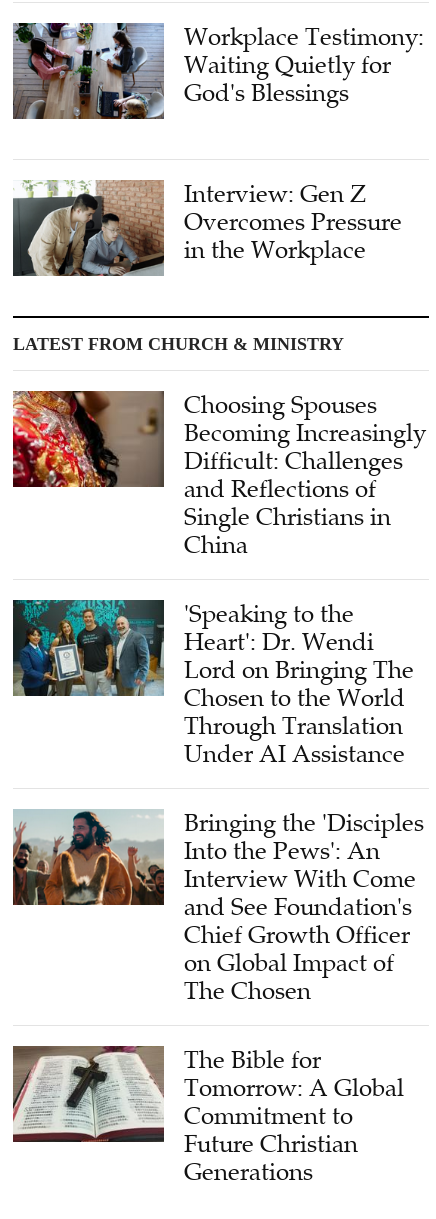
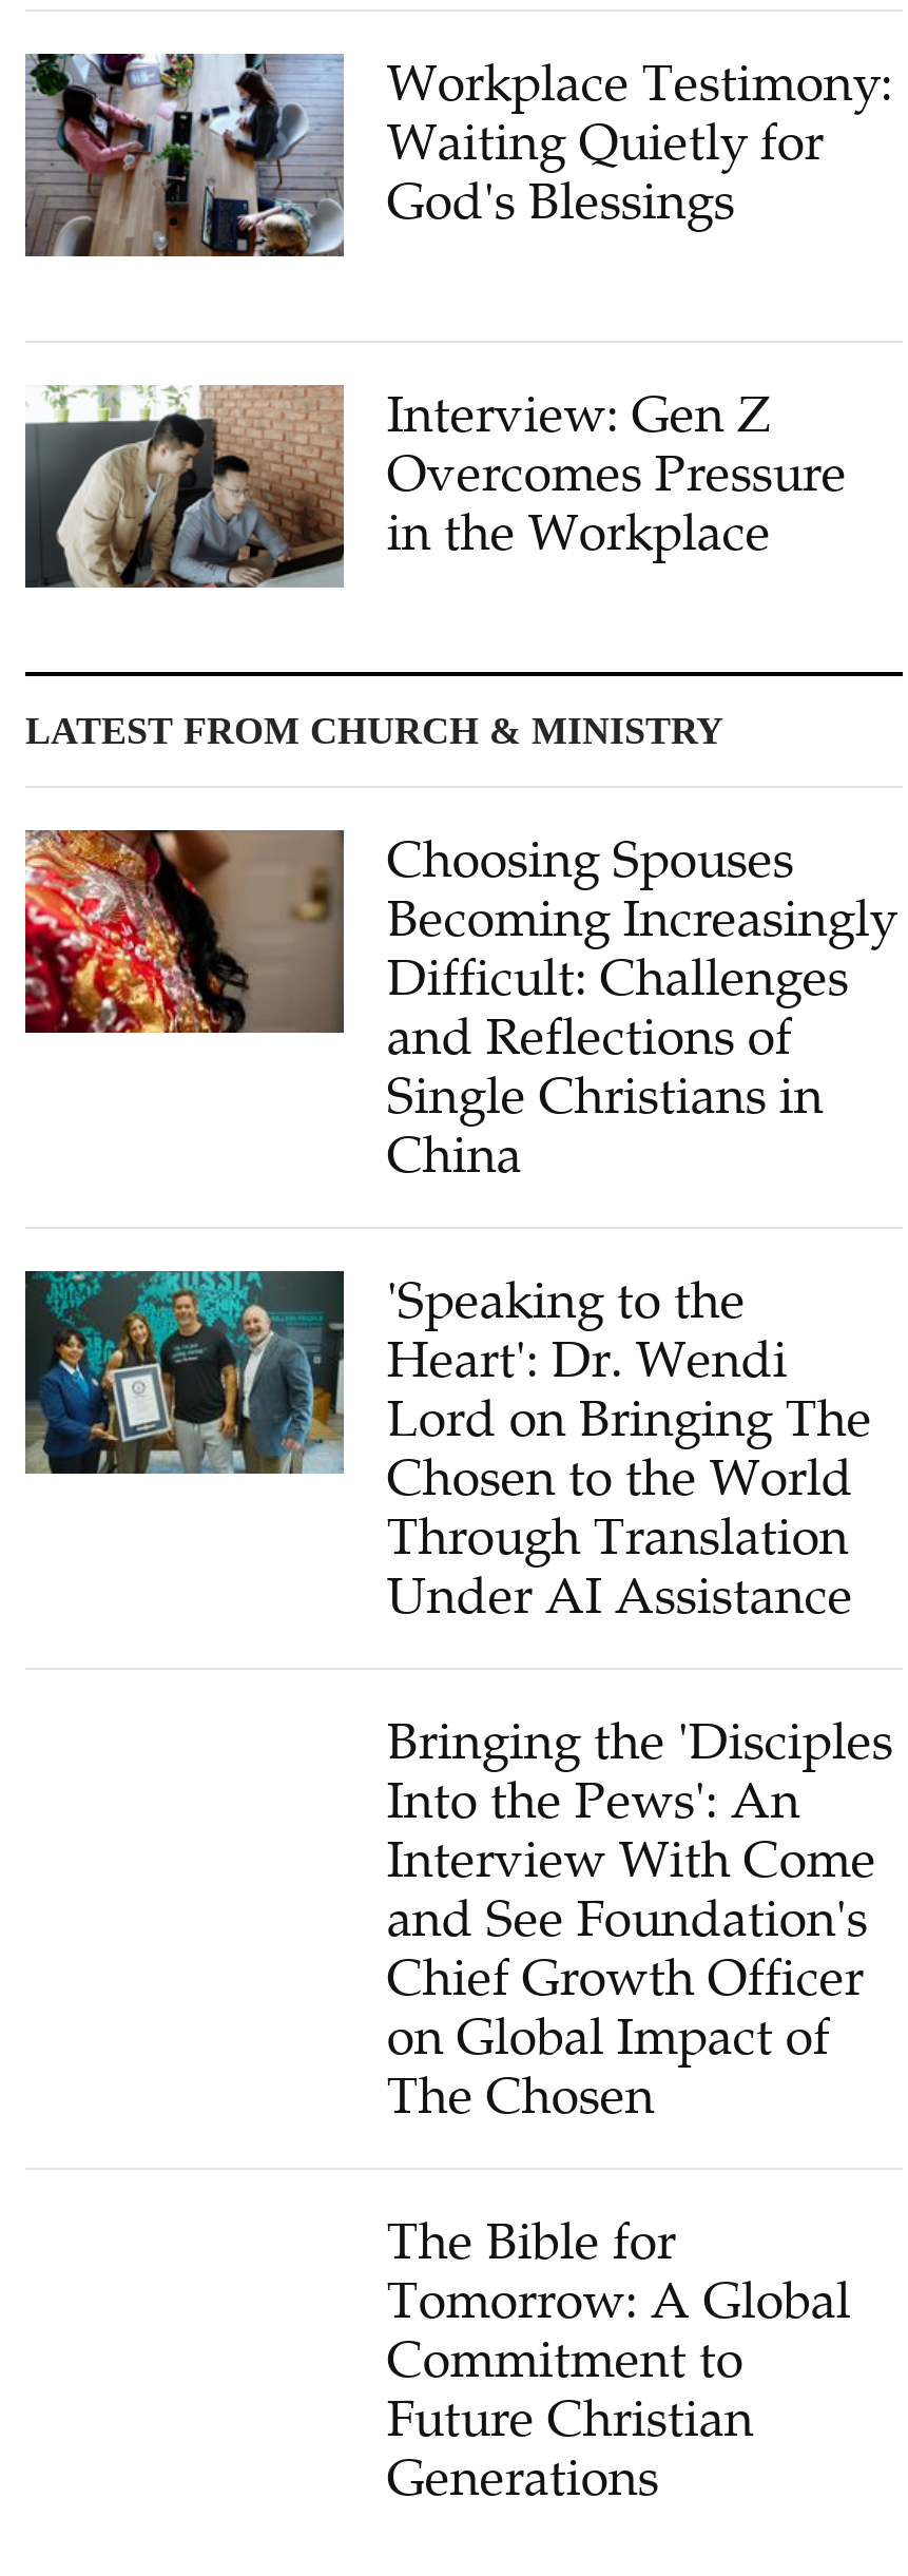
[12,809,165,906] [image] -> none
[12,1045,165,1143] [image] -> none

